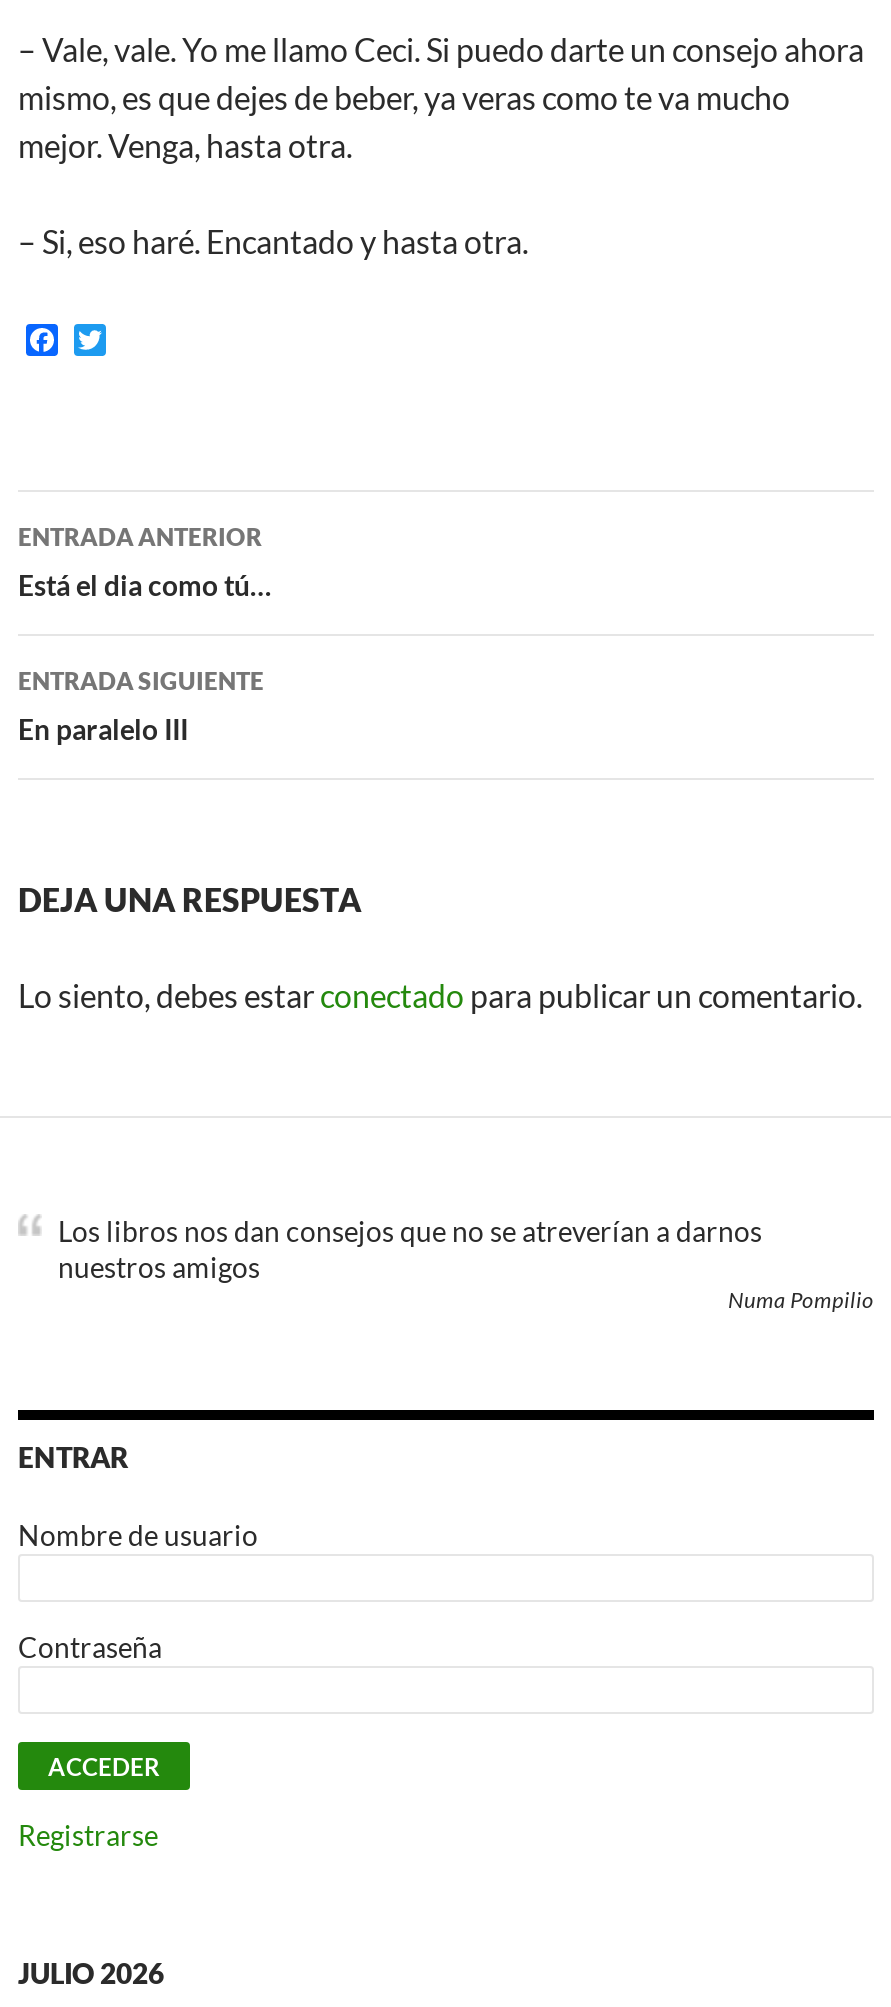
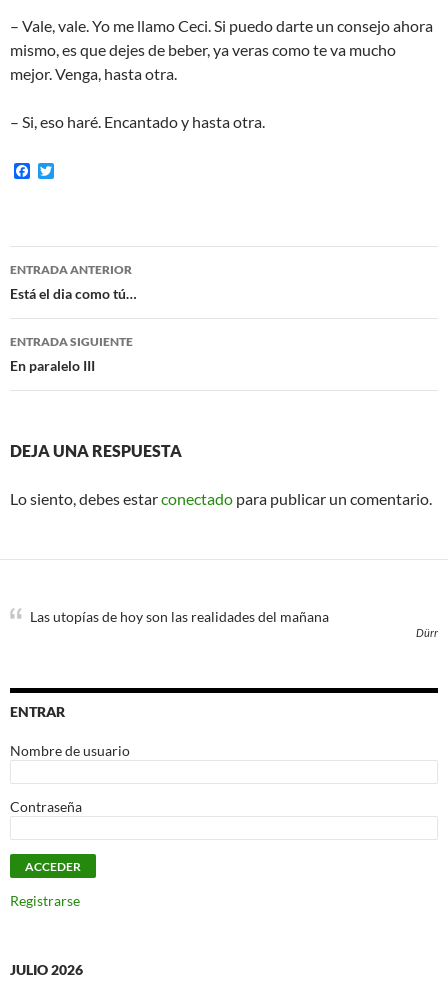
[58,1214,874,1312] Los libros nos dan consejos que no se atreverían a darnos | nuestros amigos | Numa Pompilio -> [30,608,438,639] Las utopías de hoy son las realidades del mañana | Dürr

